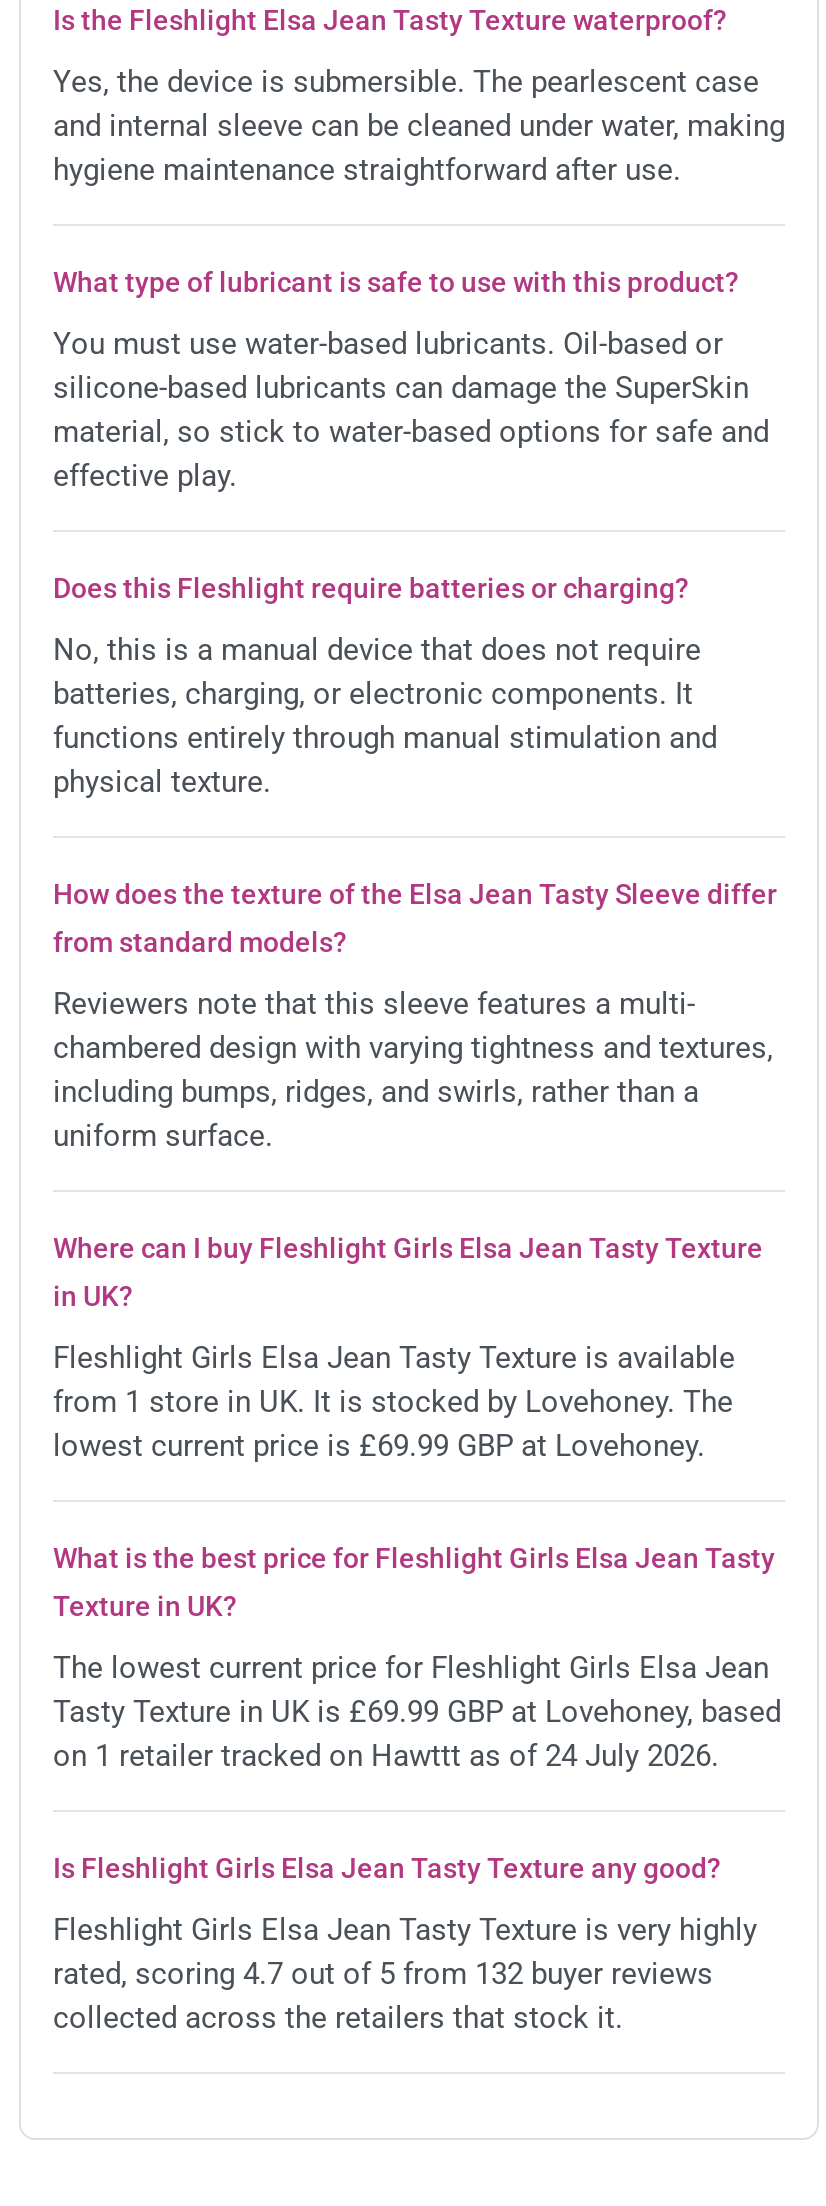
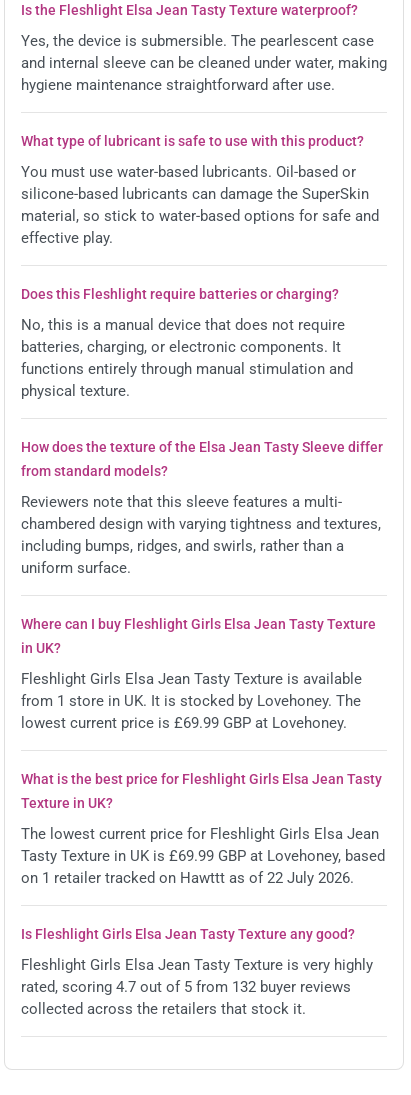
[53,1737,719,1773] on 1 retailer tracked on Hawttt as of 24 July 2026. -> [21,869,354,887] on 1 retailer tracked on Hawttt as of 22 July 2026.

